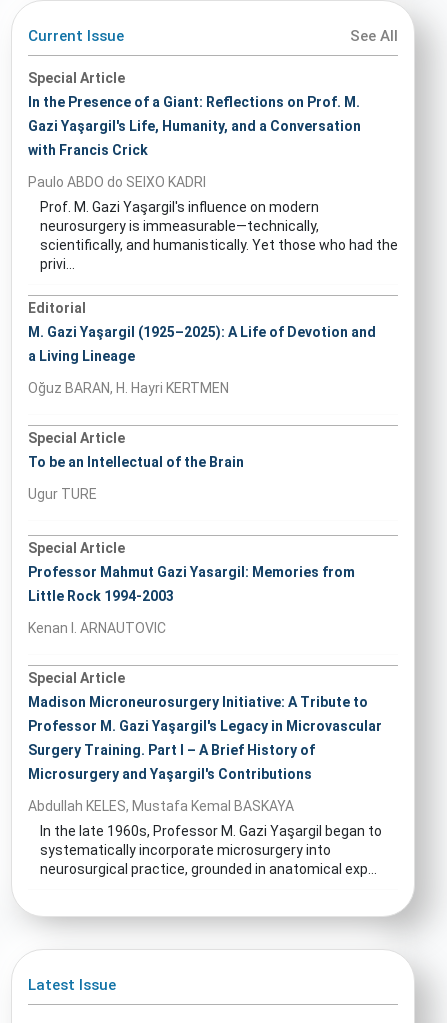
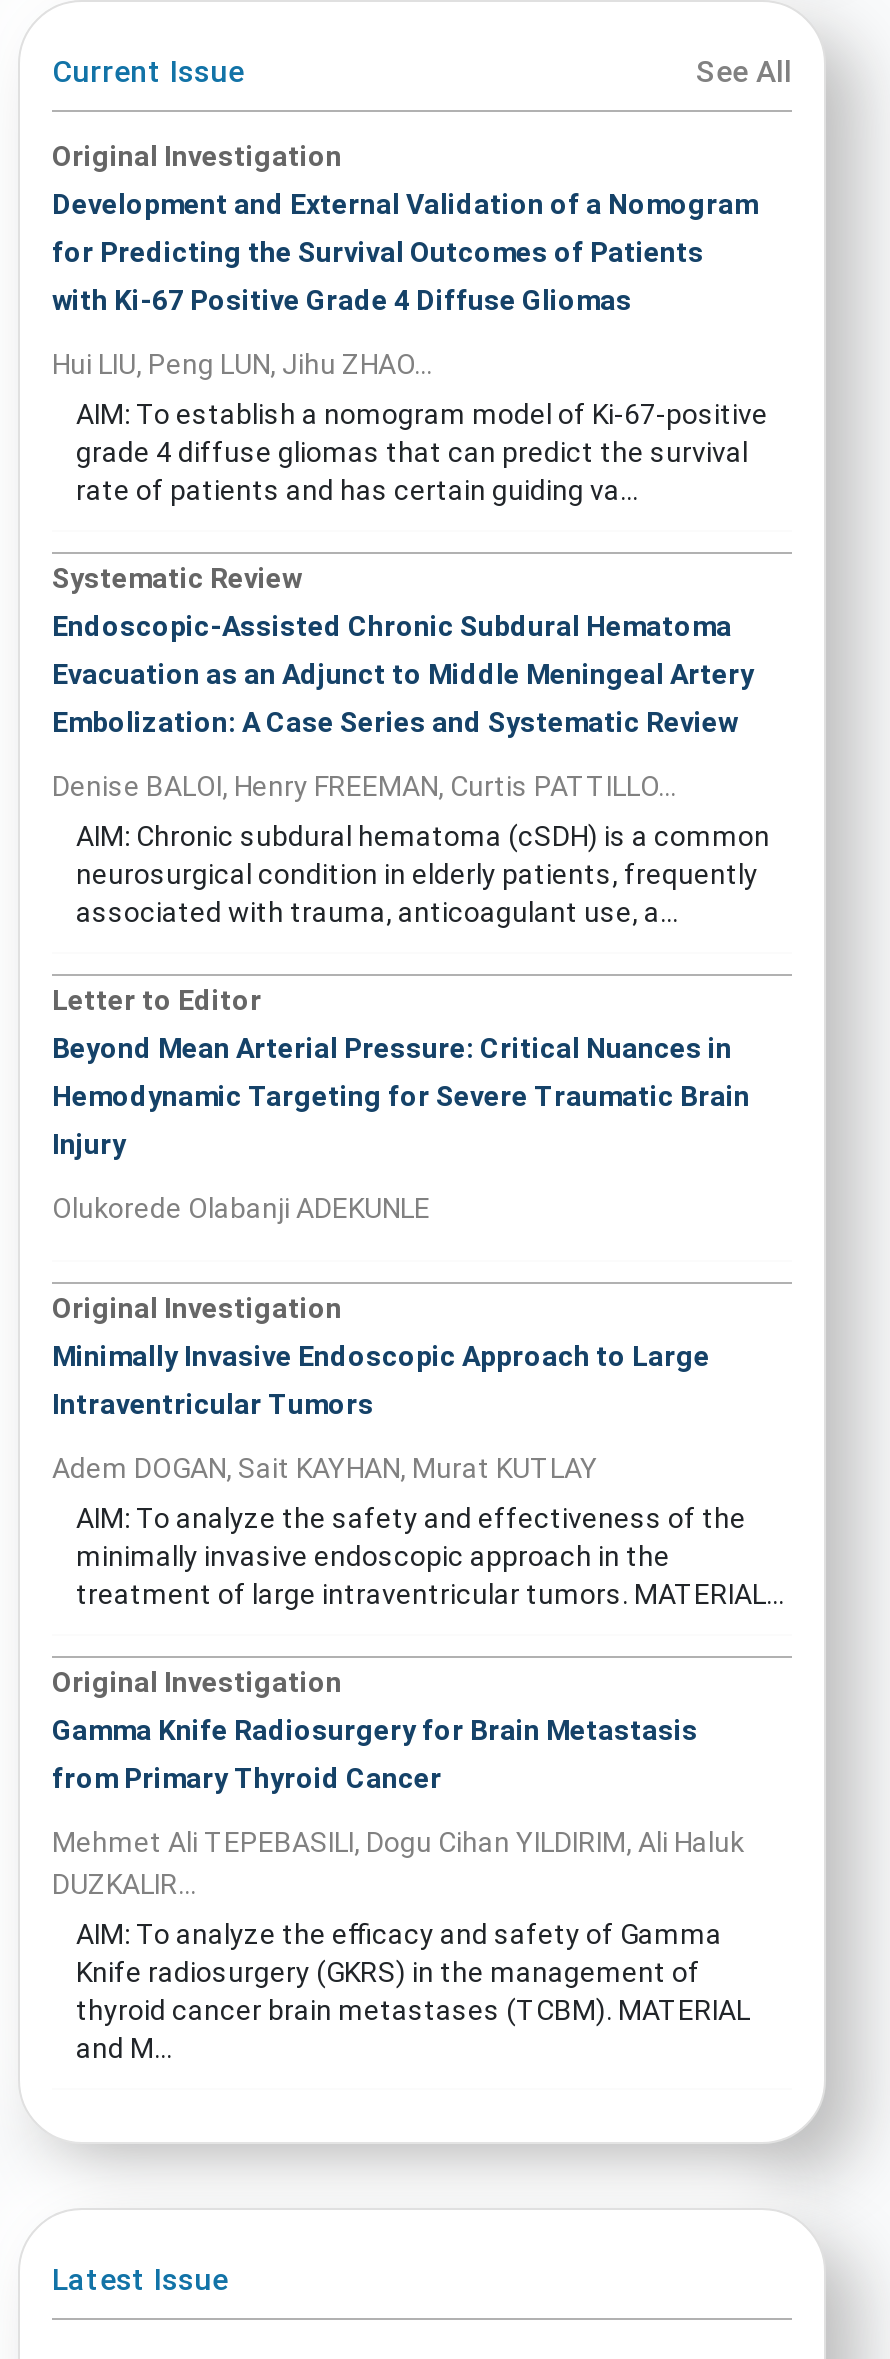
[28,69,398,876] Special Article | In the Presence of a Giant: Reflections on Prof. M. | Gazi Yaşargil's Life, Humanity, and a Conversation | with Francis Crick | Paulo ABDO do SEIXO KADRI | Prof. M. Gazi Yaşargil's influence on modern | neurosurgery is immeasurable—technically, | scientifically, and humanistically. Yet those who had the | privi... | Editorial | M. Gazi Yaşargil (1925–2025): A Life of Devotion and | a Living Lineage | Oğuz BARAN, H. Hayri KERTMEN | Special Article | To be an Intellectual of the Brain | Ugur TURE | Special Article | Professor Mahmut Gazi Yasargil: Memories from | Little Rock 1994-2003 | Kenan I. ARNAUTOVIC | Special Article | Madison Microneurosurgery Initiative: A Tribute to | Professor M. Gazi Yaşargil's Legacy in Microvascular | Surgery Training. Part I – A Brief History of | Microsurgery and Yaşargil's Contributions | Abdullah KELES, Mustafa Kemal BASKAYA | In the late 1960s, Professor M. Gazi Yaşargil began to | systematically incorporate microsurgery into | neurosurgical practice, grounded in anatomical exp... -> [52,139,784,2063] Original Investigation | Development and External Validation of a Nomogram | for Predicting the Survival Outcomes of Patients | with Ki-67 Positive Grade 4 Diffuse Gliomas | Hui LIU, Peng LUN, Jihu ZHAO... | AIM: To establish a nomogram model of Ki-67-positive | grade 4 diffuse gliomas that can predict the survival | rate of patients and has certain guiding va... | Systematic Review | Endoscopic-Assisted Chronic Subdural Hematoma | Evacuation as an Adjunct to Middle Meningeal Artery | Embolization: A Case Series and Systematic Review | Denise BALOI, Henry FREEMAN, Curtis PATTILLO... | AIM: Chronic subdural hematoma (cSDH) is a common | neurosurgical condition in elderly patients, frequently | associated with trauma, anticoagulant use, a... | Letter to Editor | Beyond Mean Arterial Pressure: Critical Nuances in | Hemodynamic Targeting for Severe Traumatic Brain | Injury | Olukorede Olabanji ADEKUNLE | Original Investigation | Minimally Invasive Endoscopic Approach to Large | Intraventricular Tumors | Adem DOGAN, Sait KAYHAN, Murat KUTLAY | AIM: To analyze the safety and effectiveness of the | minimally invasive endoscopic approach in the | treatment of large intraventricular tumors. MATERIAL... | Original Investigation | Gamma Knife Radiosurgery for Brain Metastasis | from Primary Thyroid Cancer | Mehmet Ali TEPEBASILI, Dogu Cihan YILDIRIM, Ali Haluk | DUZKALIR... | AIM: To analyze the efficacy and safety of Gamma | Knife radiosurgery (GKRS) in the management of | thyroid cancer brain metastases (TCBM). MATERIAL | and M...

